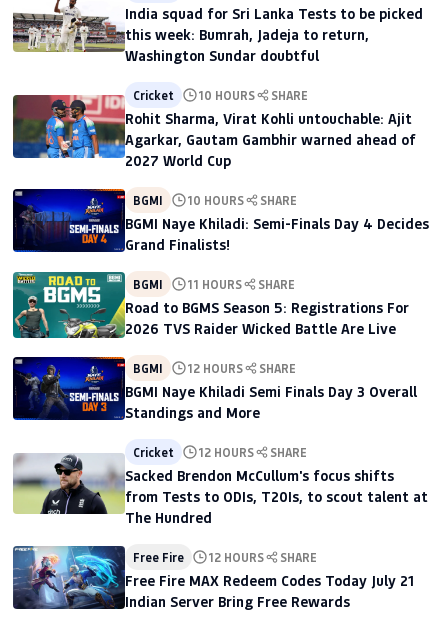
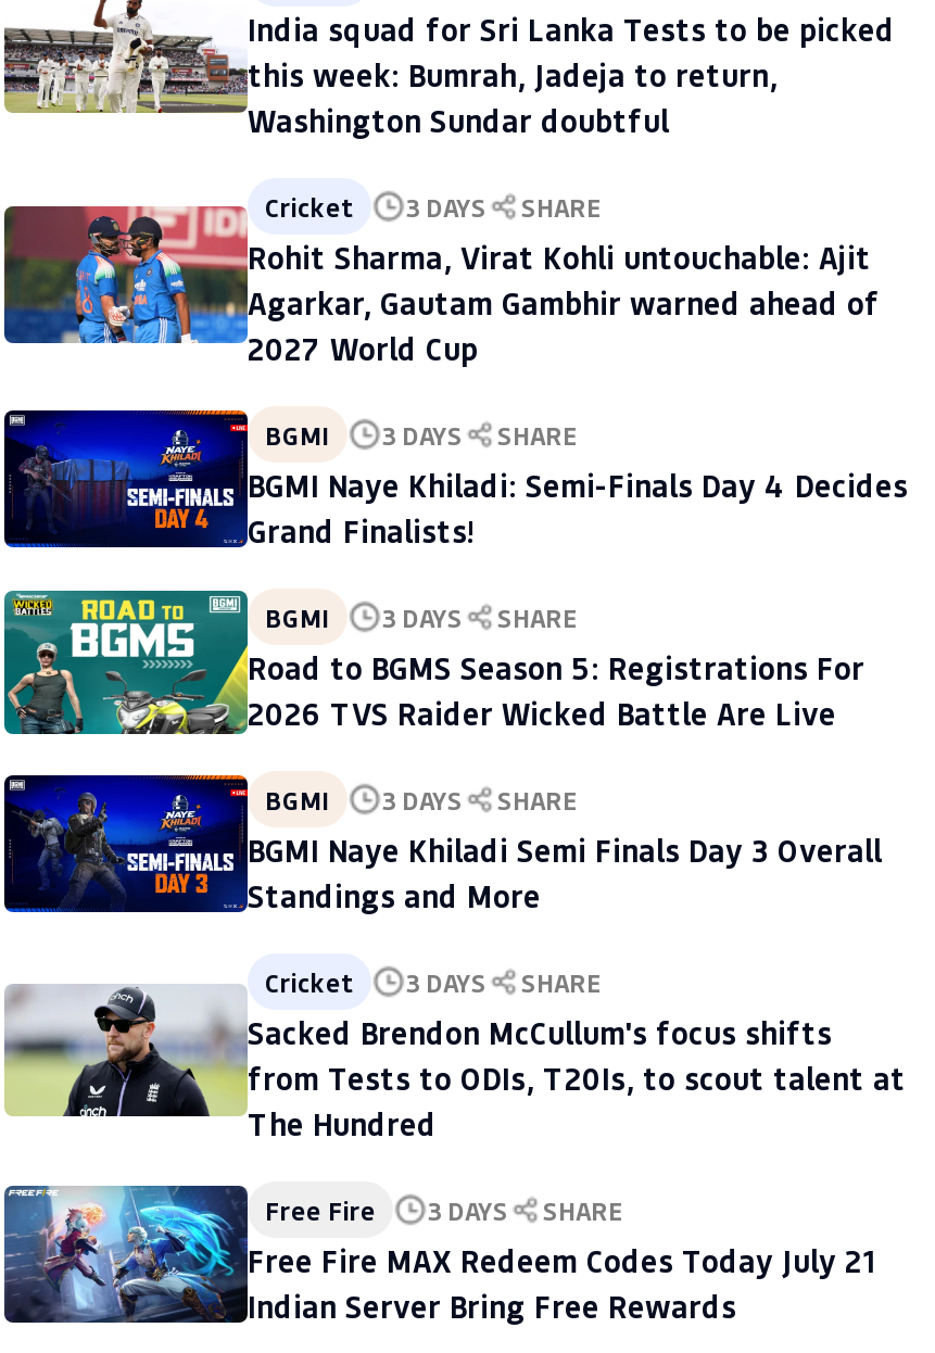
[133,87,308,103] Cricket 10 HOURS SHARE -> [265,189,602,224] Cricket 3 DAYS SHARE
[133,192,297,208] BGMI 10 HOURS SHARE -> [265,417,578,452] BGMI 3 DAYS SHARE
[133,276,295,292] BGMI 11 HOURS SHARE -> [265,599,578,634] BGMI 3 DAYS SHARE
[133,360,296,376] BGMI 12 HOURS SHARE -> [265,782,578,817] BGMI 3 DAYS SHARE
[133,444,307,460] Cricket 12 HOURS SHARE -> [265,964,602,999] Cricket 3 DAYS SHARE
[133,549,317,565] Free Fire 12 HOURS SHARE -> [265,1192,623,1227] Free Fire 3 DAYS SHARE

